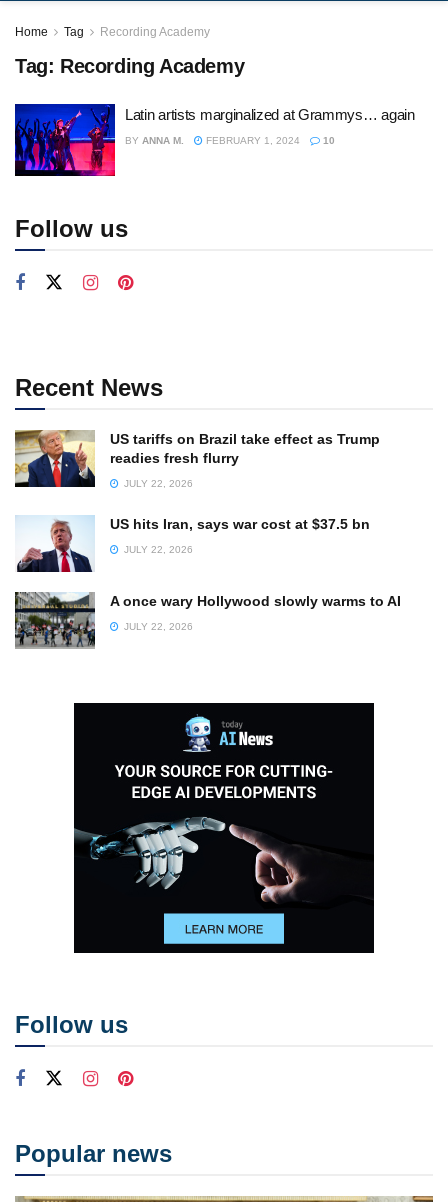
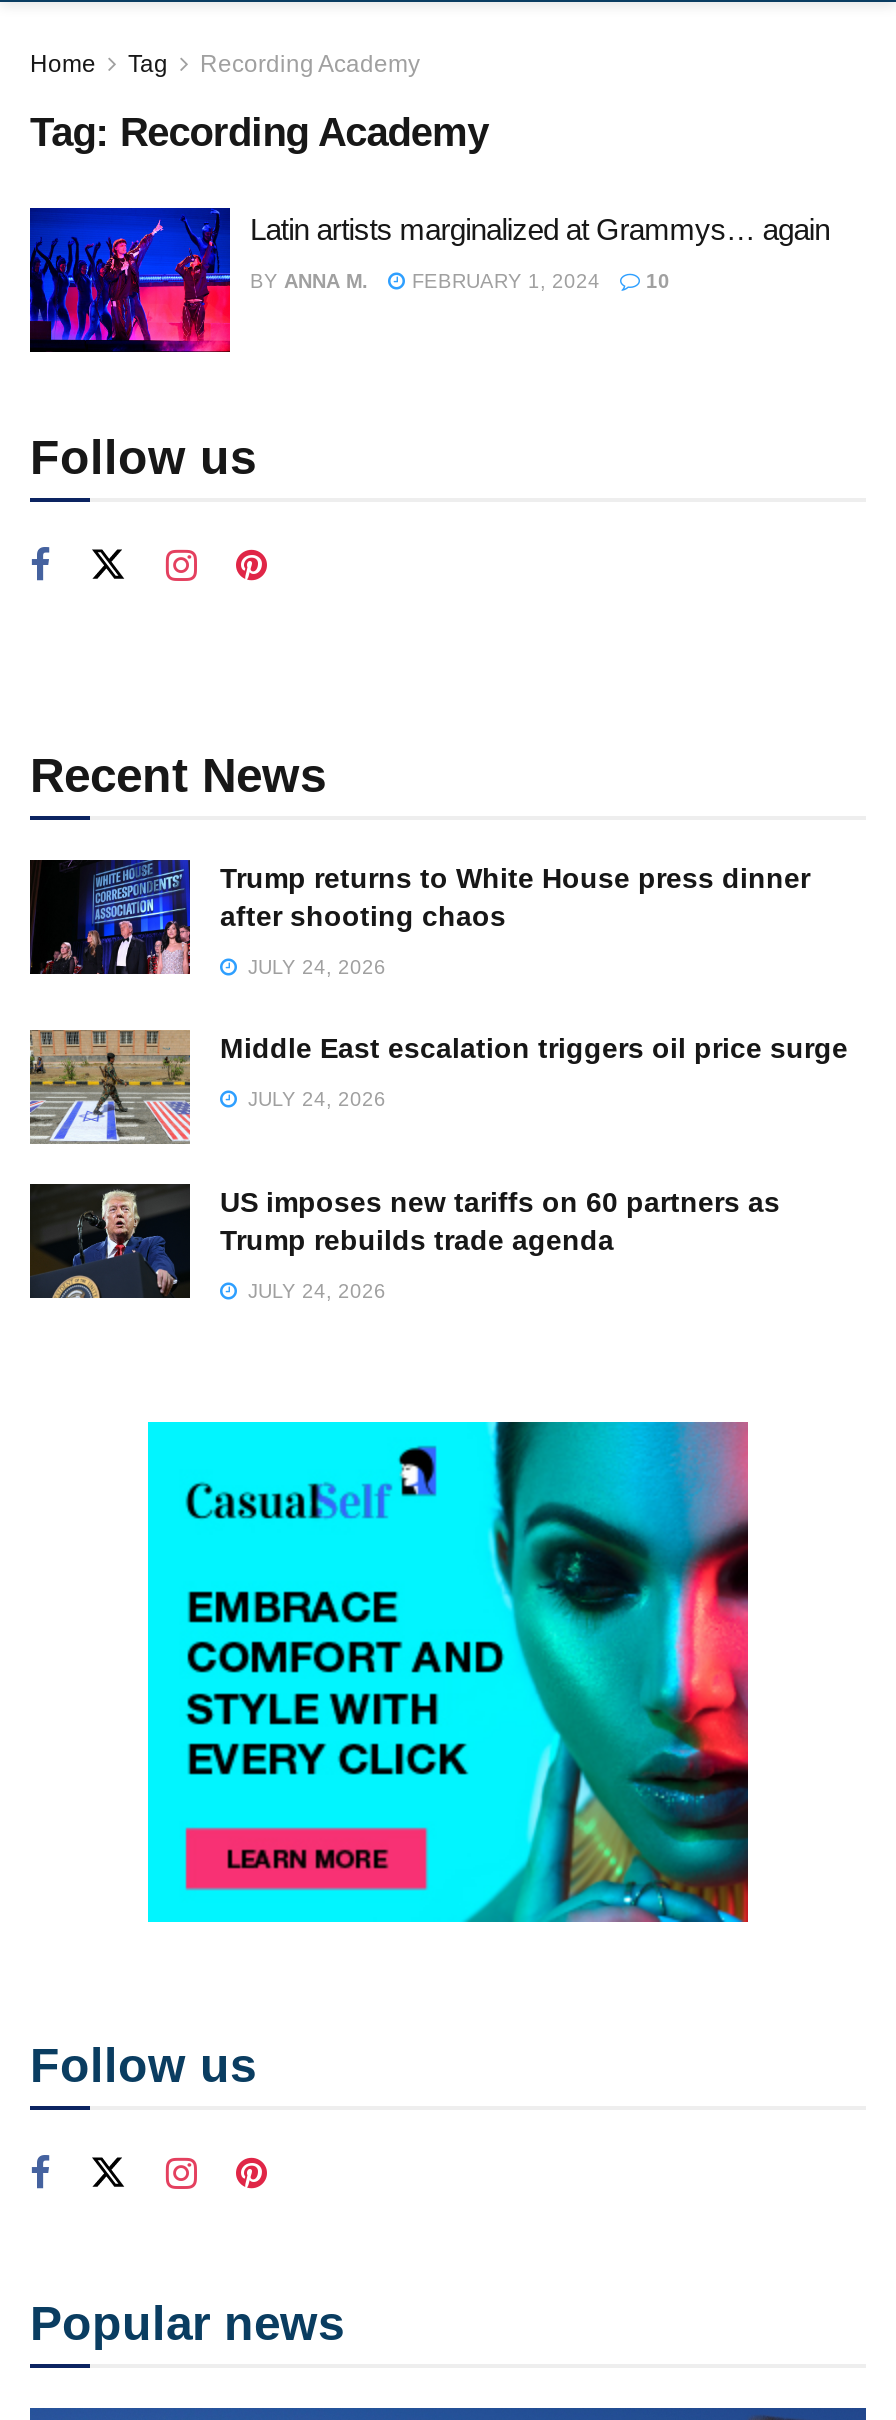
[14,429,380,488] [image] | US tariffs on Brazil take effect as Trump | readies fresh flurry -> [28,858,810,976] [image] | Trump returns to White House press dinner | after shooting chaos
[121,477,193,488] JULY 22, 2026 -> [242,955,386,977] JULY 24, 2026
[15,515,370,573] [image] | US hits Iran, says war cost at $37.5 bn -> [28,1028,848,1144] [image] | Middle East escalation triggers oil price surge
[121,543,193,554] JULY 22, 2026 -> [242,1087,386,1109] JULY 24, 2026
[15,592,401,648] [image] | A once wary Hollywood slowly warms to AI -> [30,1182,780,1298] [image] | US imposes new tariffs on 60 partners as | Trump rebuilds trade agenda
[121,621,193,632] JULY 22, 2026 -> [242,1279,386,1301] JULY 24, 2026
[73,702,375,954] [image] -> [146,1420,750,1924] [image]

